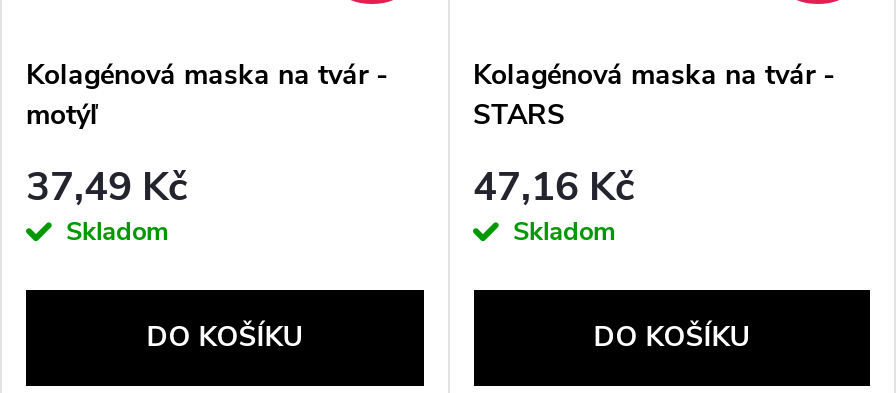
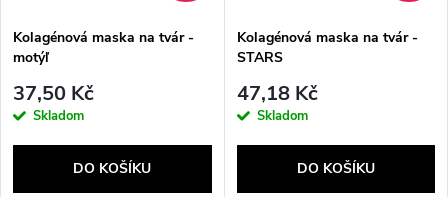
[26,159,188,213] 37,49 Kč -> [13,80,94,107] 37,50 Kč
[473,159,635,213] 47,16 Kč -> [236,80,317,107] 47,18 Kč

